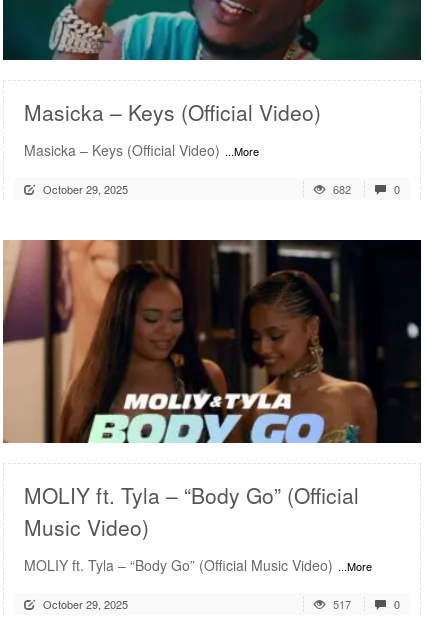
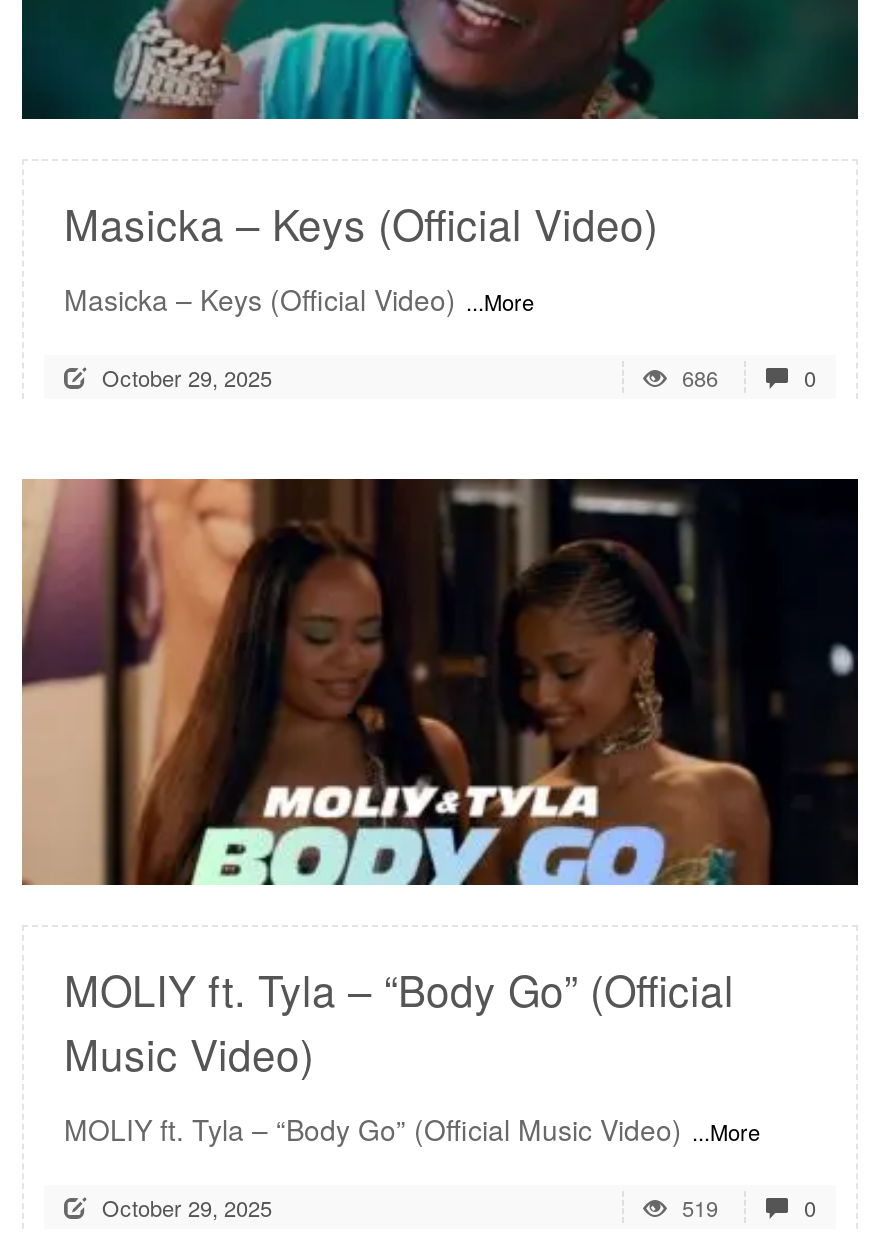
[330,181,354,197] 682 -> [676,361,724,393] 686
[330,596,354,612] 517 -> [676,1192,724,1224] 519

